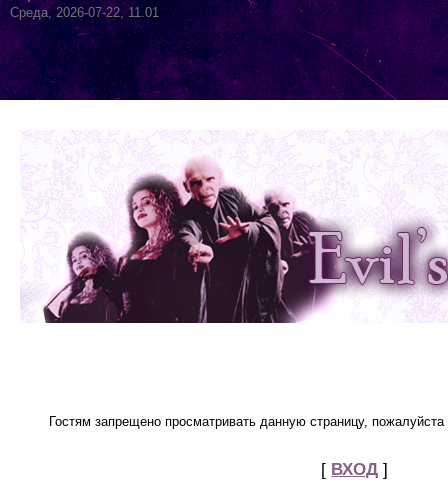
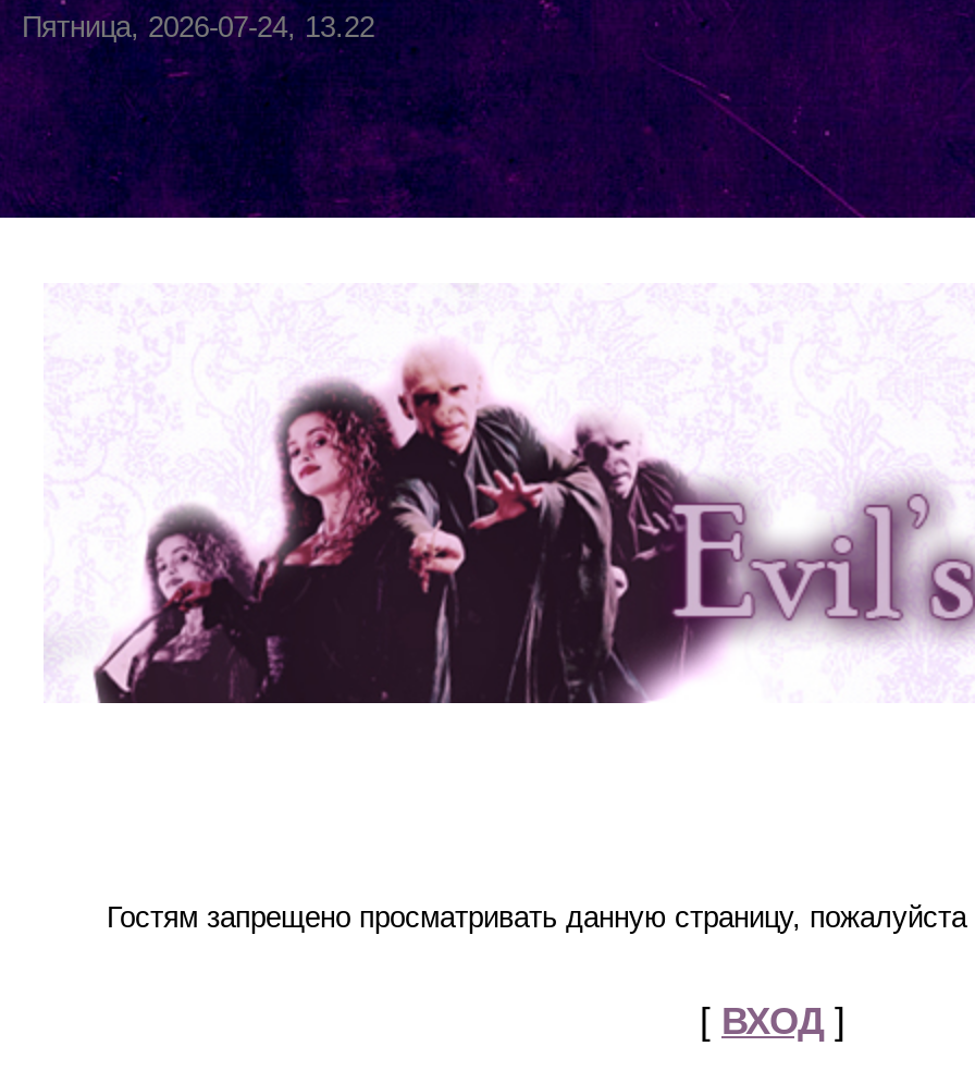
[10,5,159,20] Среда, 2026-07-22, 11.01 -> [22,11,374,44] Пятница, 2026-07-24, 13.22

